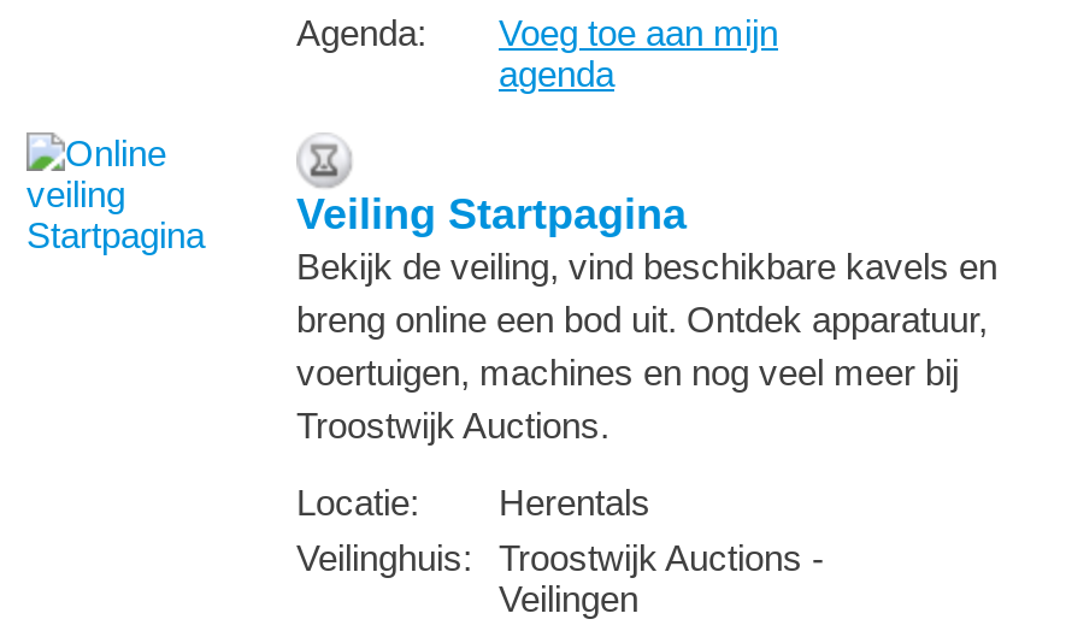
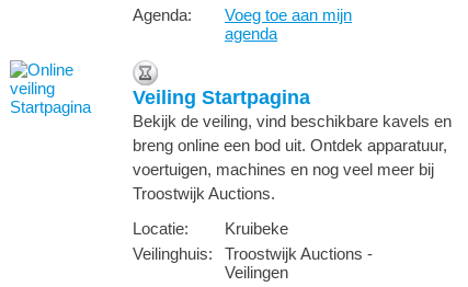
[499,481,660,522] Herentals -> [225,219,293,238] Kruibeke

